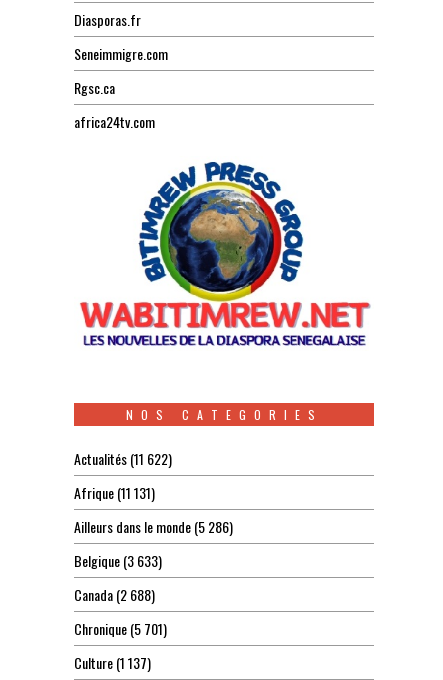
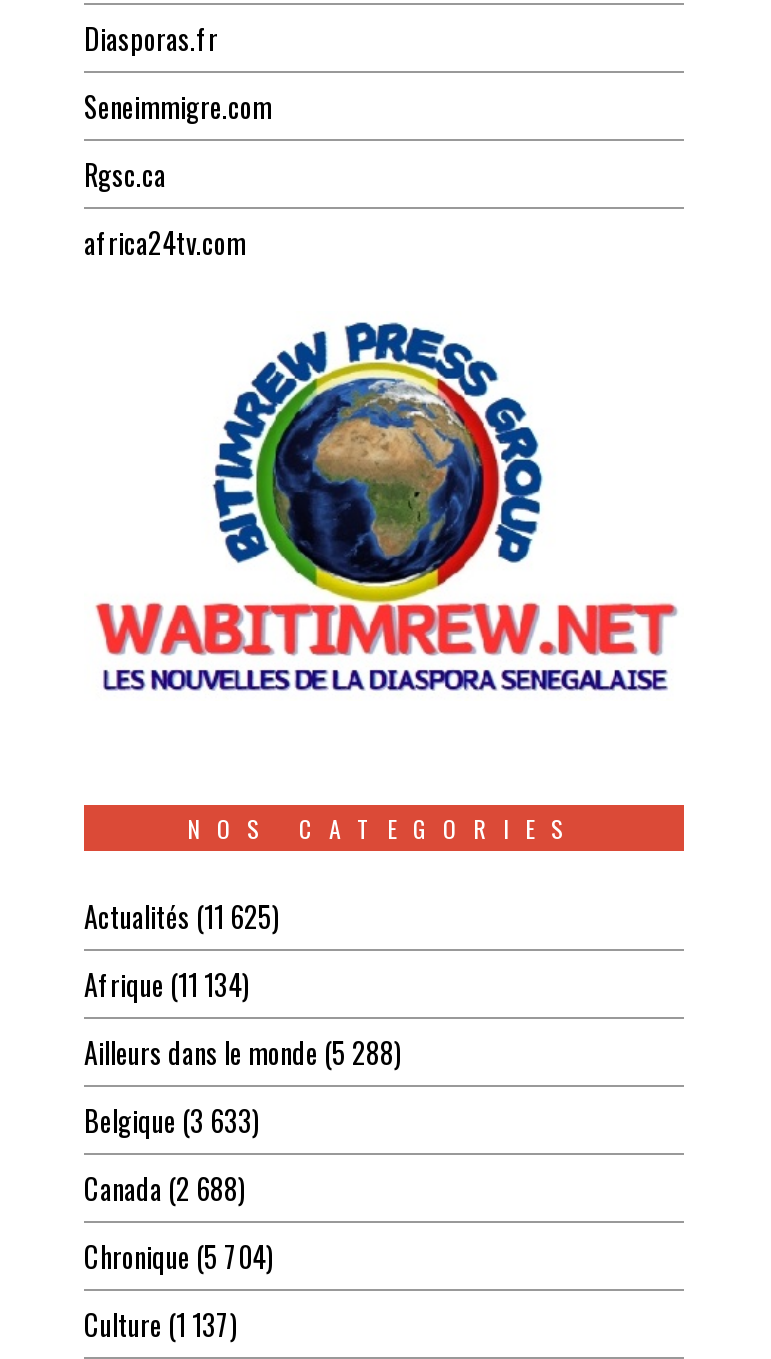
[74,448,172,469] Actualités (11 622) -> [84,895,280,937] Actualités (11 625)
[74,482,155,503] Afrique (11 131) -> [84,963,250,1005] Afrique (11 134)
[74,516,233,537] Ailleurs dans le monde (5 286) -> [84,1031,402,1073] Ailleurs dans le monde (5 288)
[74,618,167,639] Chronique (5 701) -> [84,1235,274,1277] Chronique (5 704)

